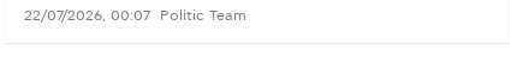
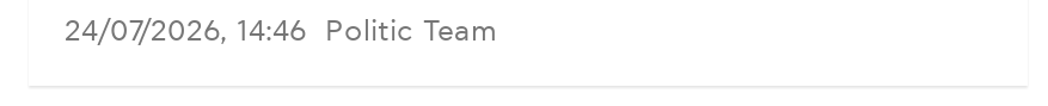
[24,8,246,22] 22/07/2026, 00:07 Politic Team -> [65,16,497,45] 24/07/2026, 14:46 Politic Team

